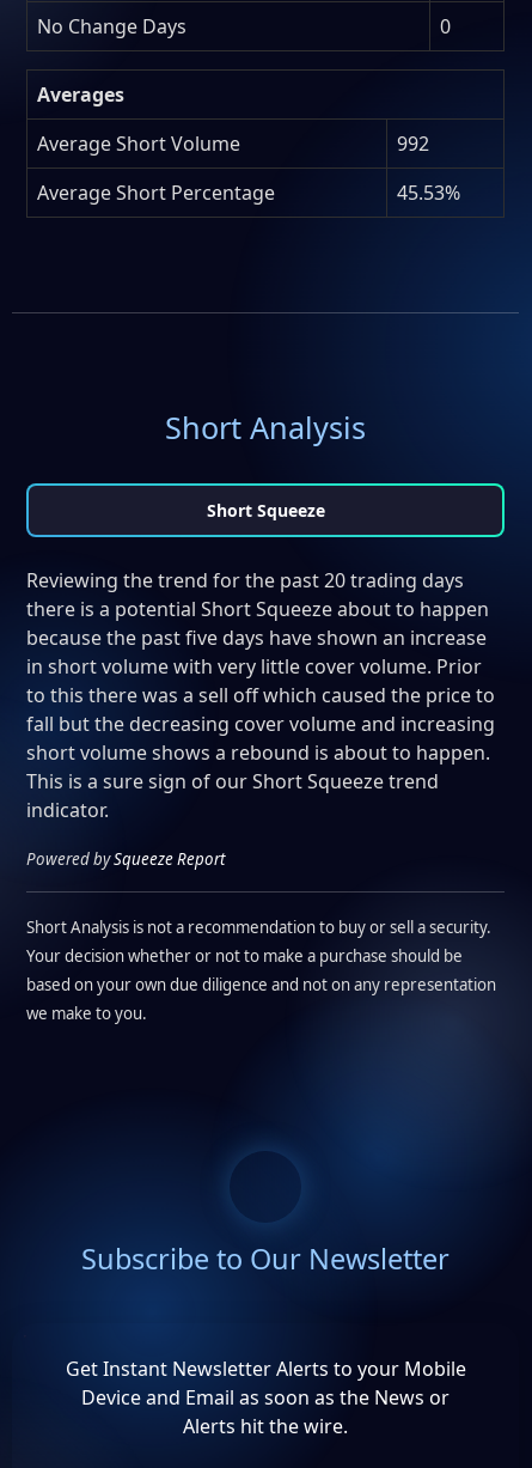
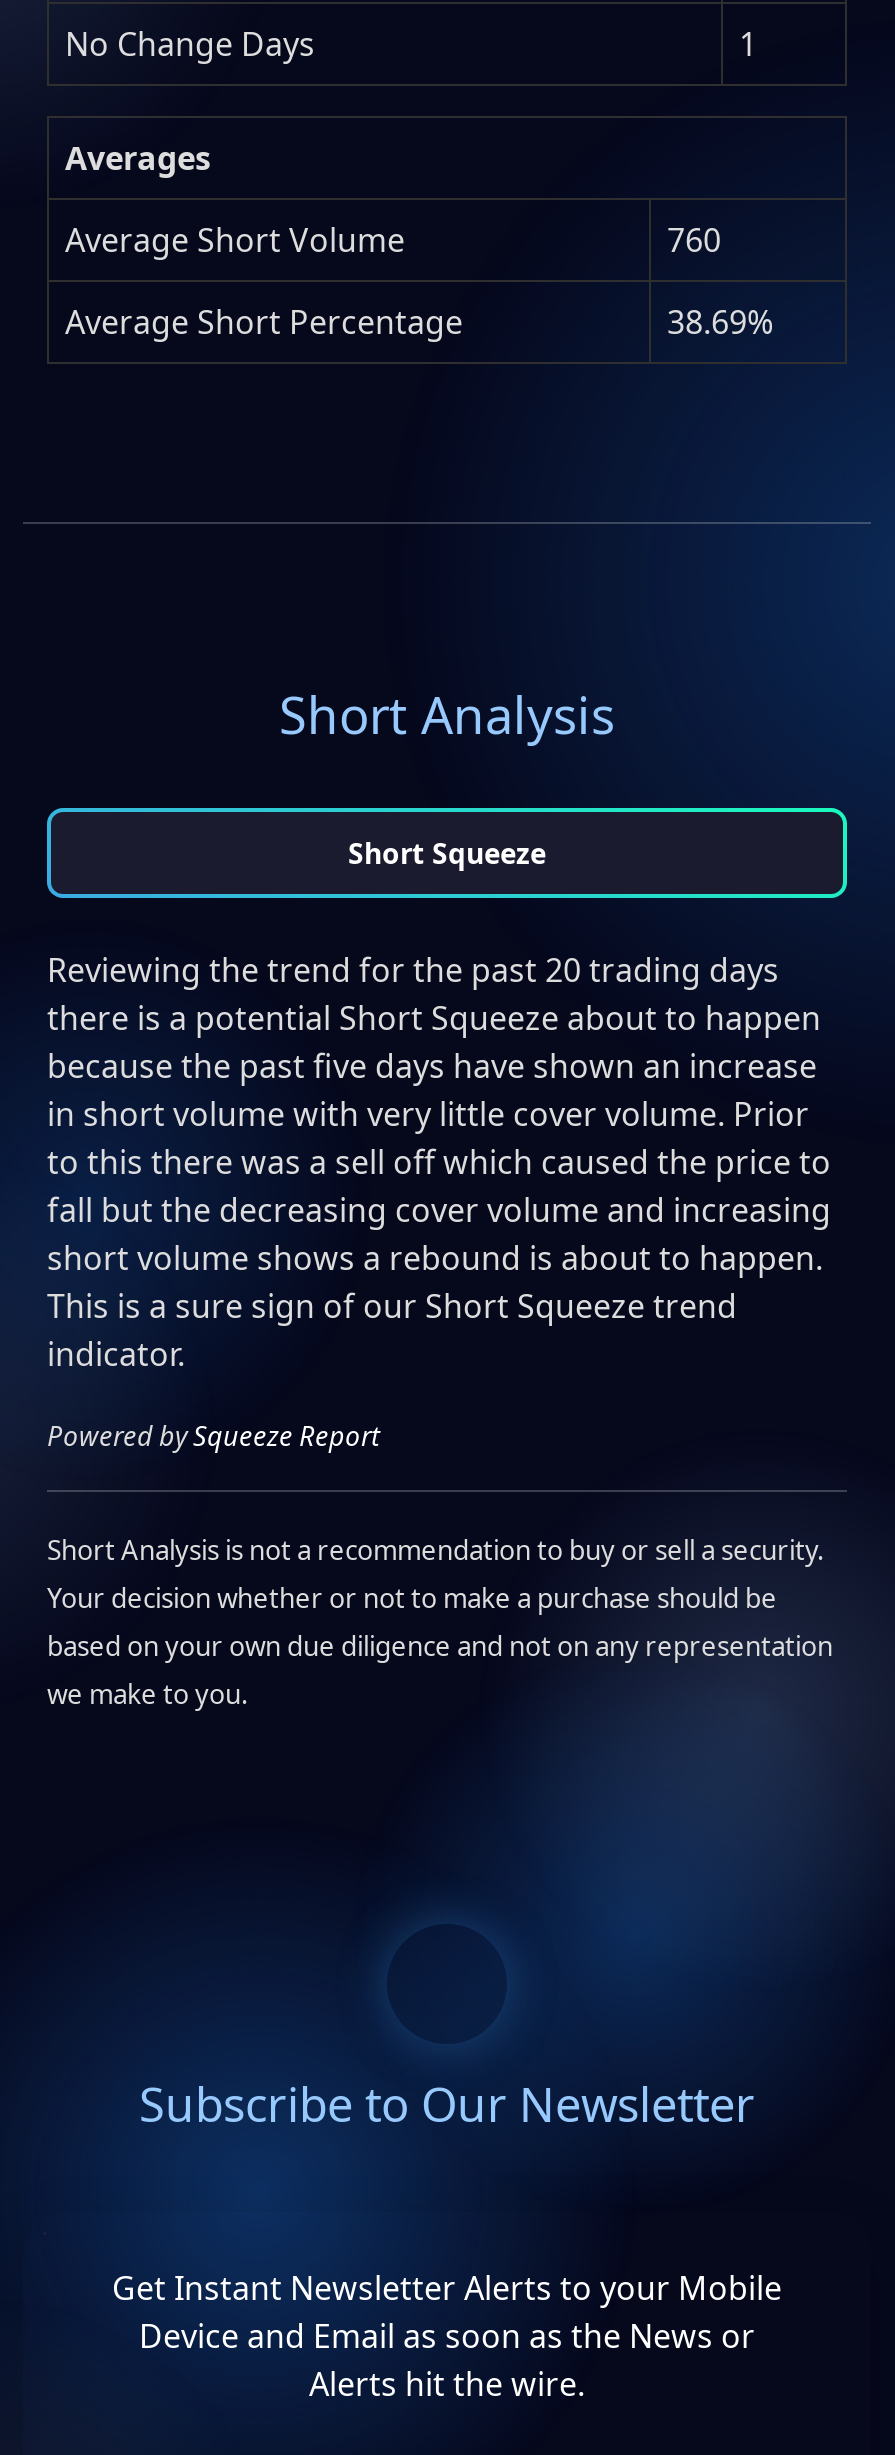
[440,13,451,39] 0 -> [739,22,757,66] 1
[397,130,429,157] 992 -> [667,218,721,262] 760
[397,179,460,206] 45.53% -> [667,300,773,344] 38.69%

